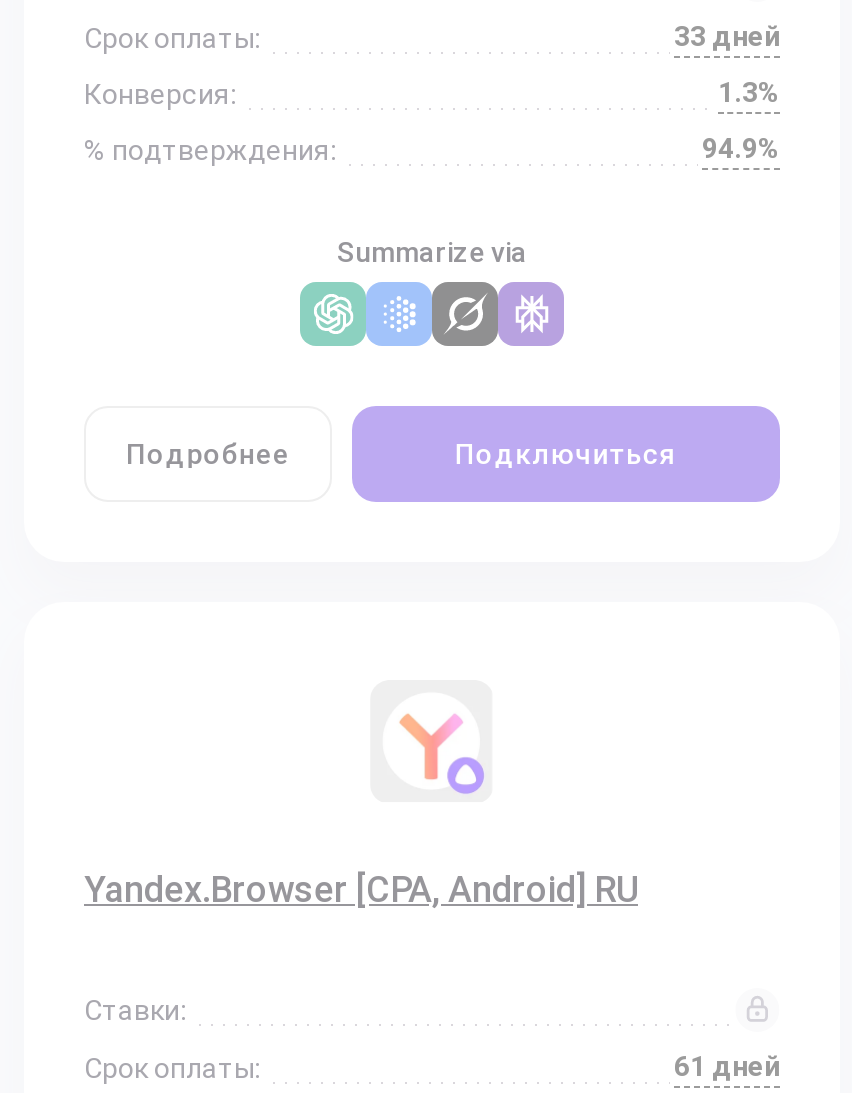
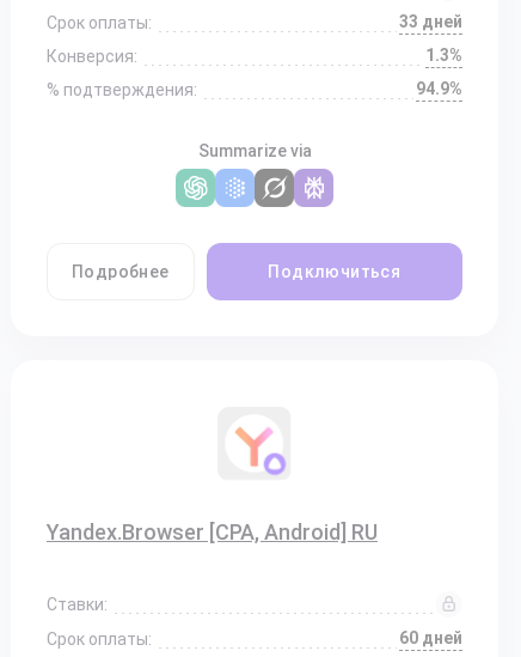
[674,1050,780,1082] 61 дней -> [399,628,462,647] 60 дней

